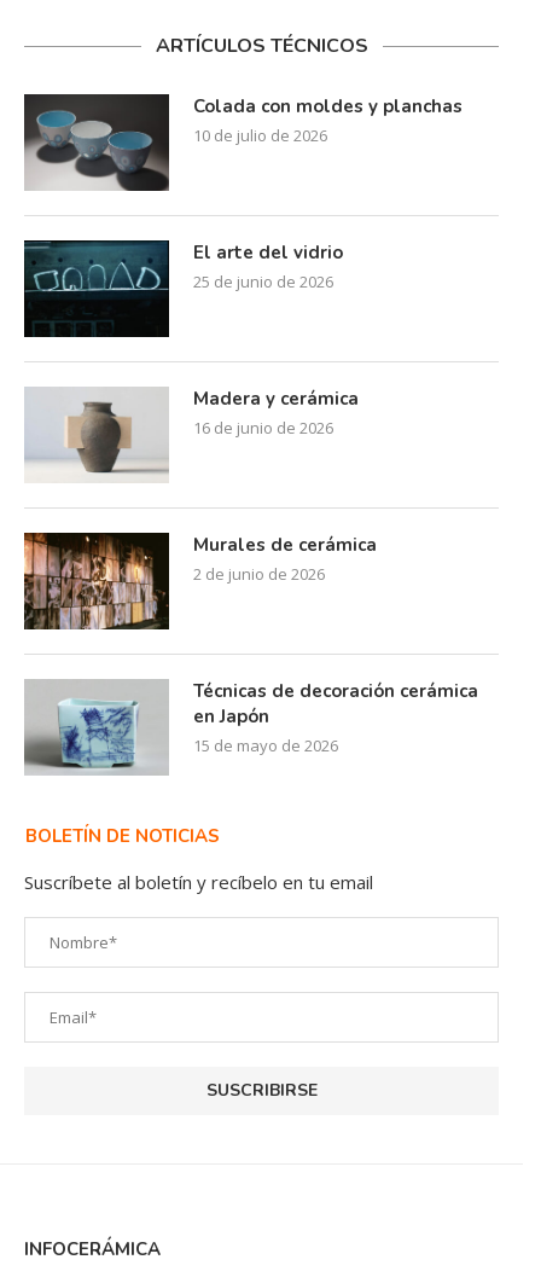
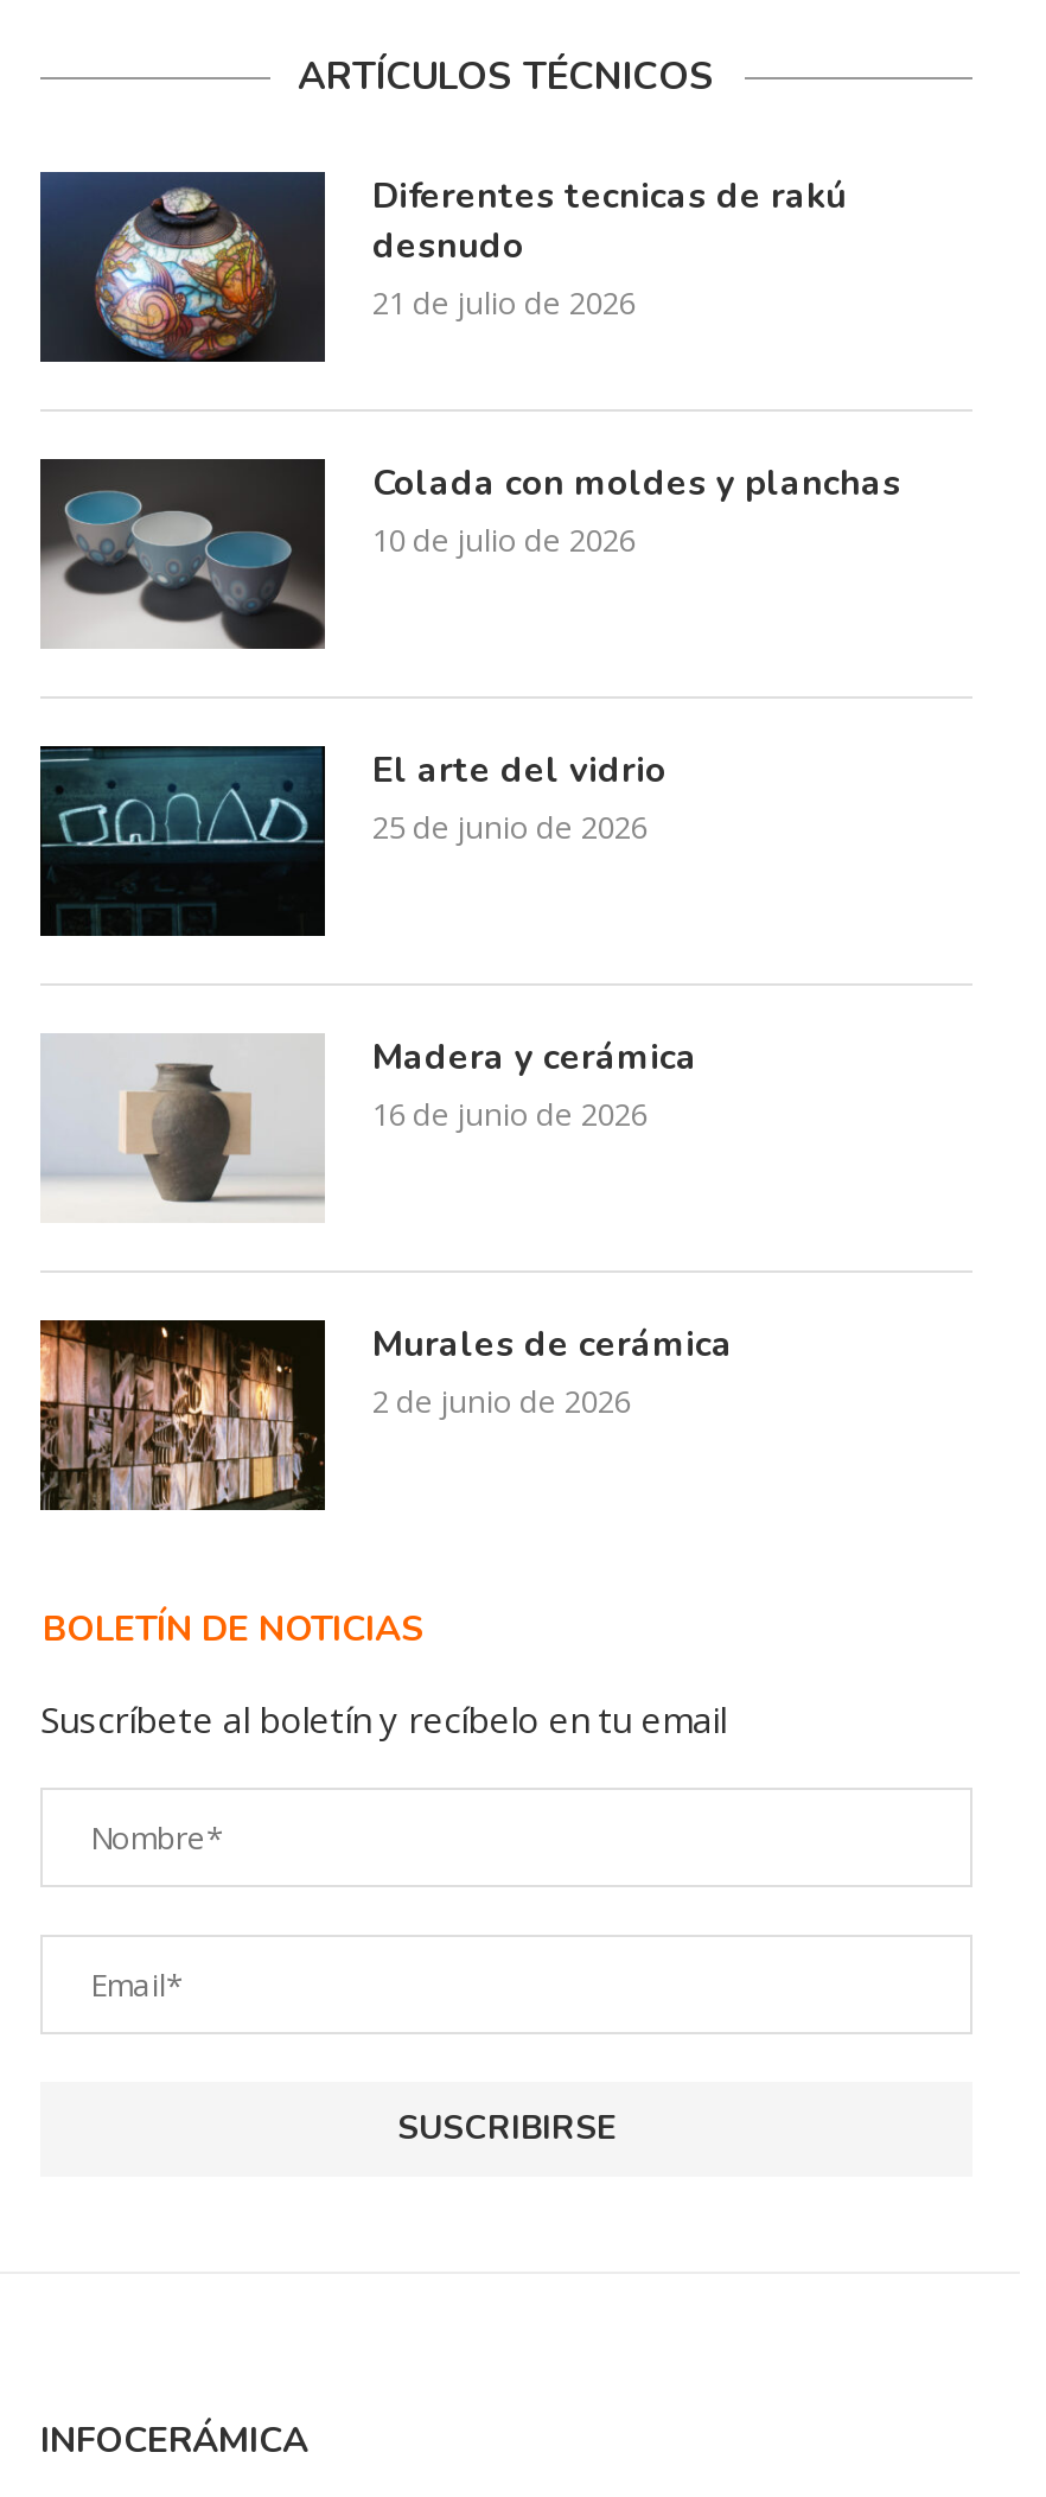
none -> [40,171,847,363] [image] | Diferentes tecnicas de rakú | desnudo | 21 de julio de 2026
moved [23,94,463,585] -> [38,460,901,1423]: [image] | Colada con moldes y planchas | 10 de julio de 2026 | ... | Murales de cerámica | 2 de junio de 2026
[24,679,478,774] [image] | Técnicas de decoración cerámica | en Japón | 15 de mayo de 2026 -> none

